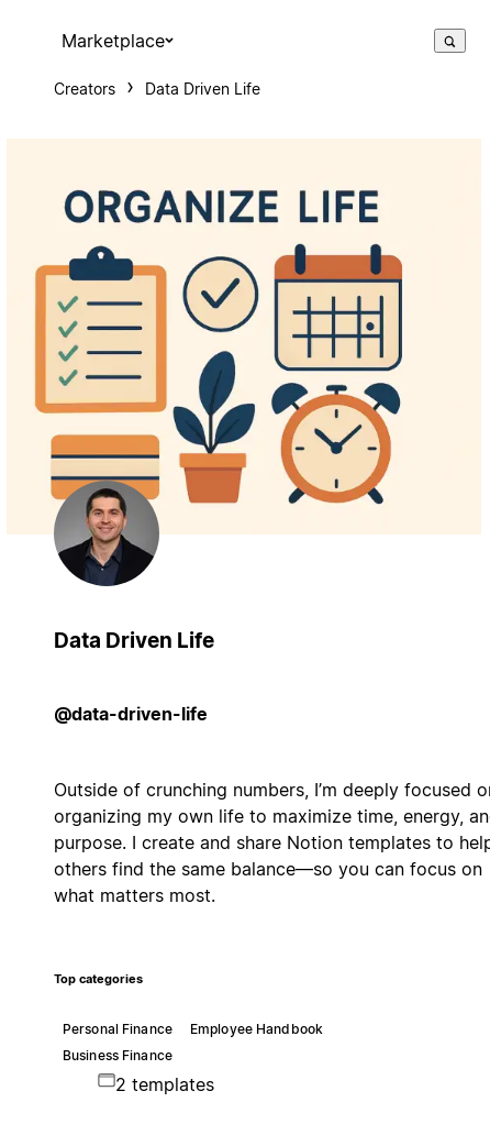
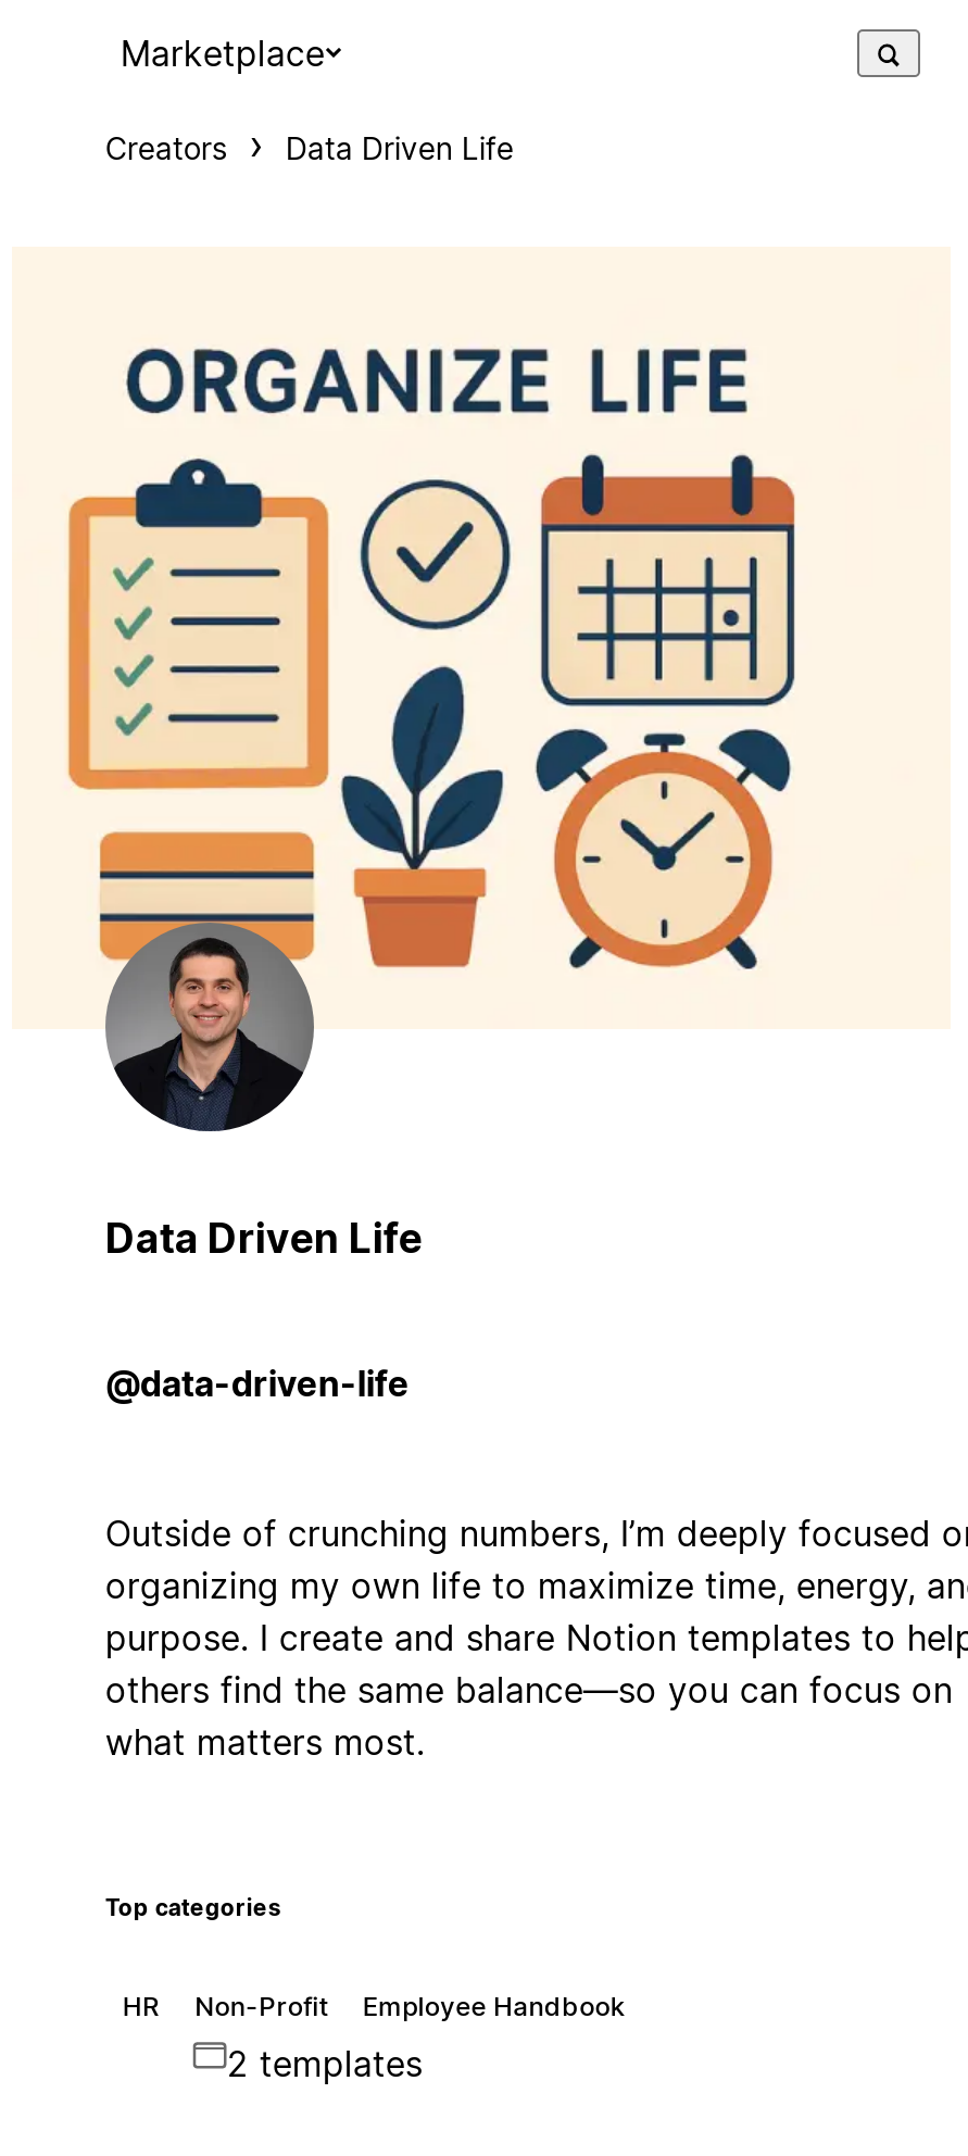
[63,1021,172,1037] Personal Finance -> [123,1990,328,2022] HR | Non-Profit
[63,1047,172,1063] Business Finance -> none

